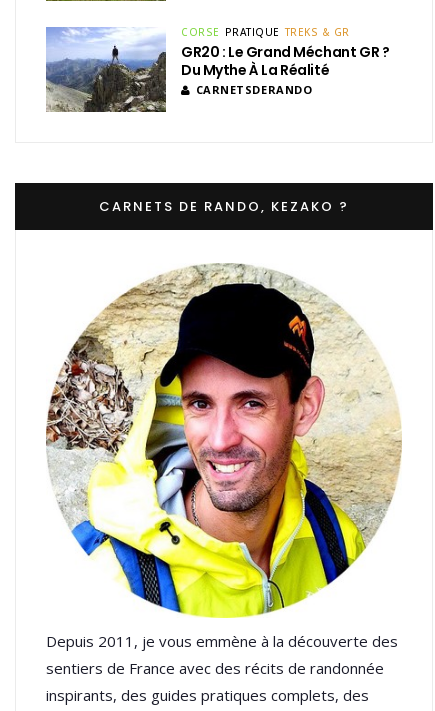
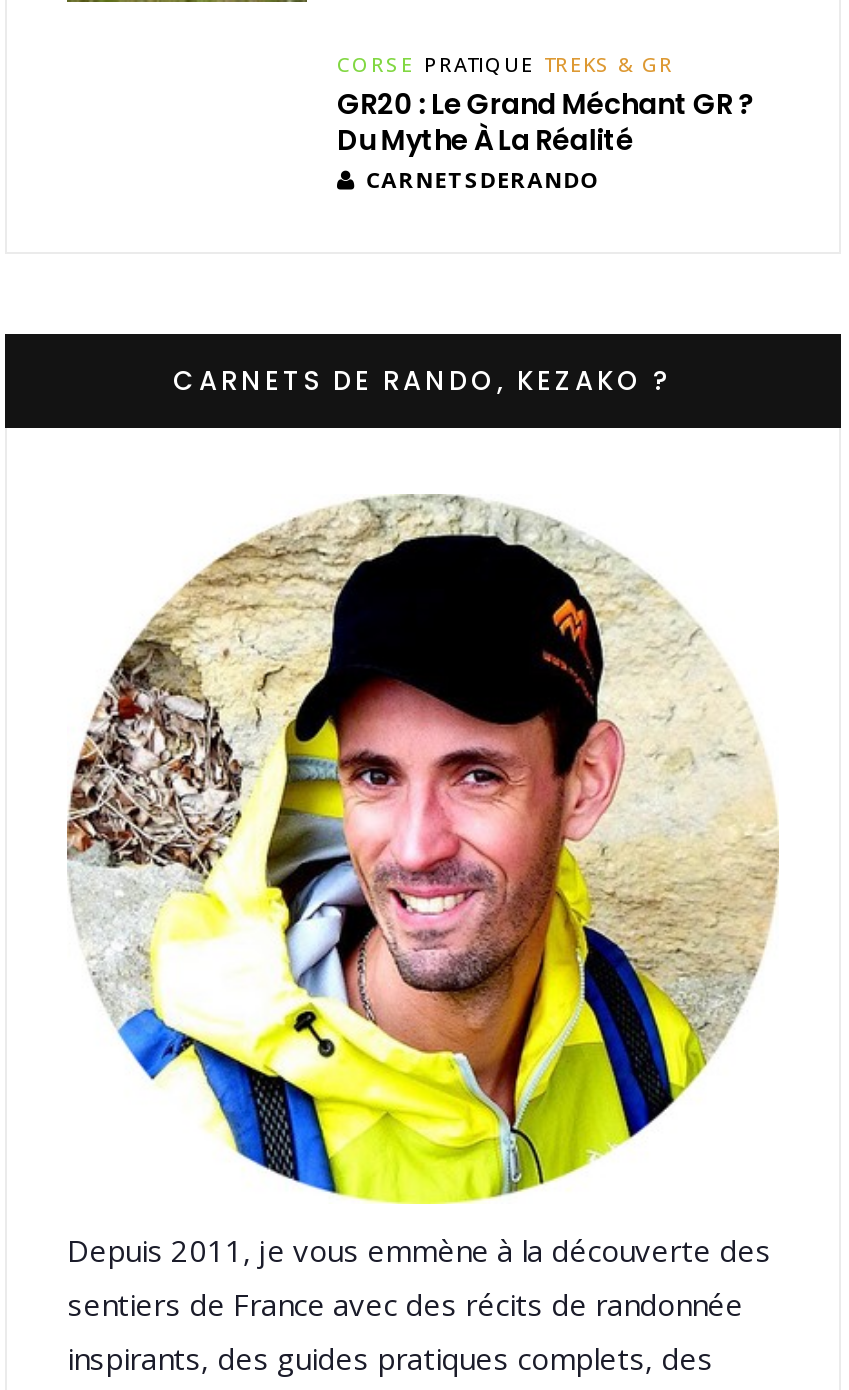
[45,26,167,113] [image] -> none

